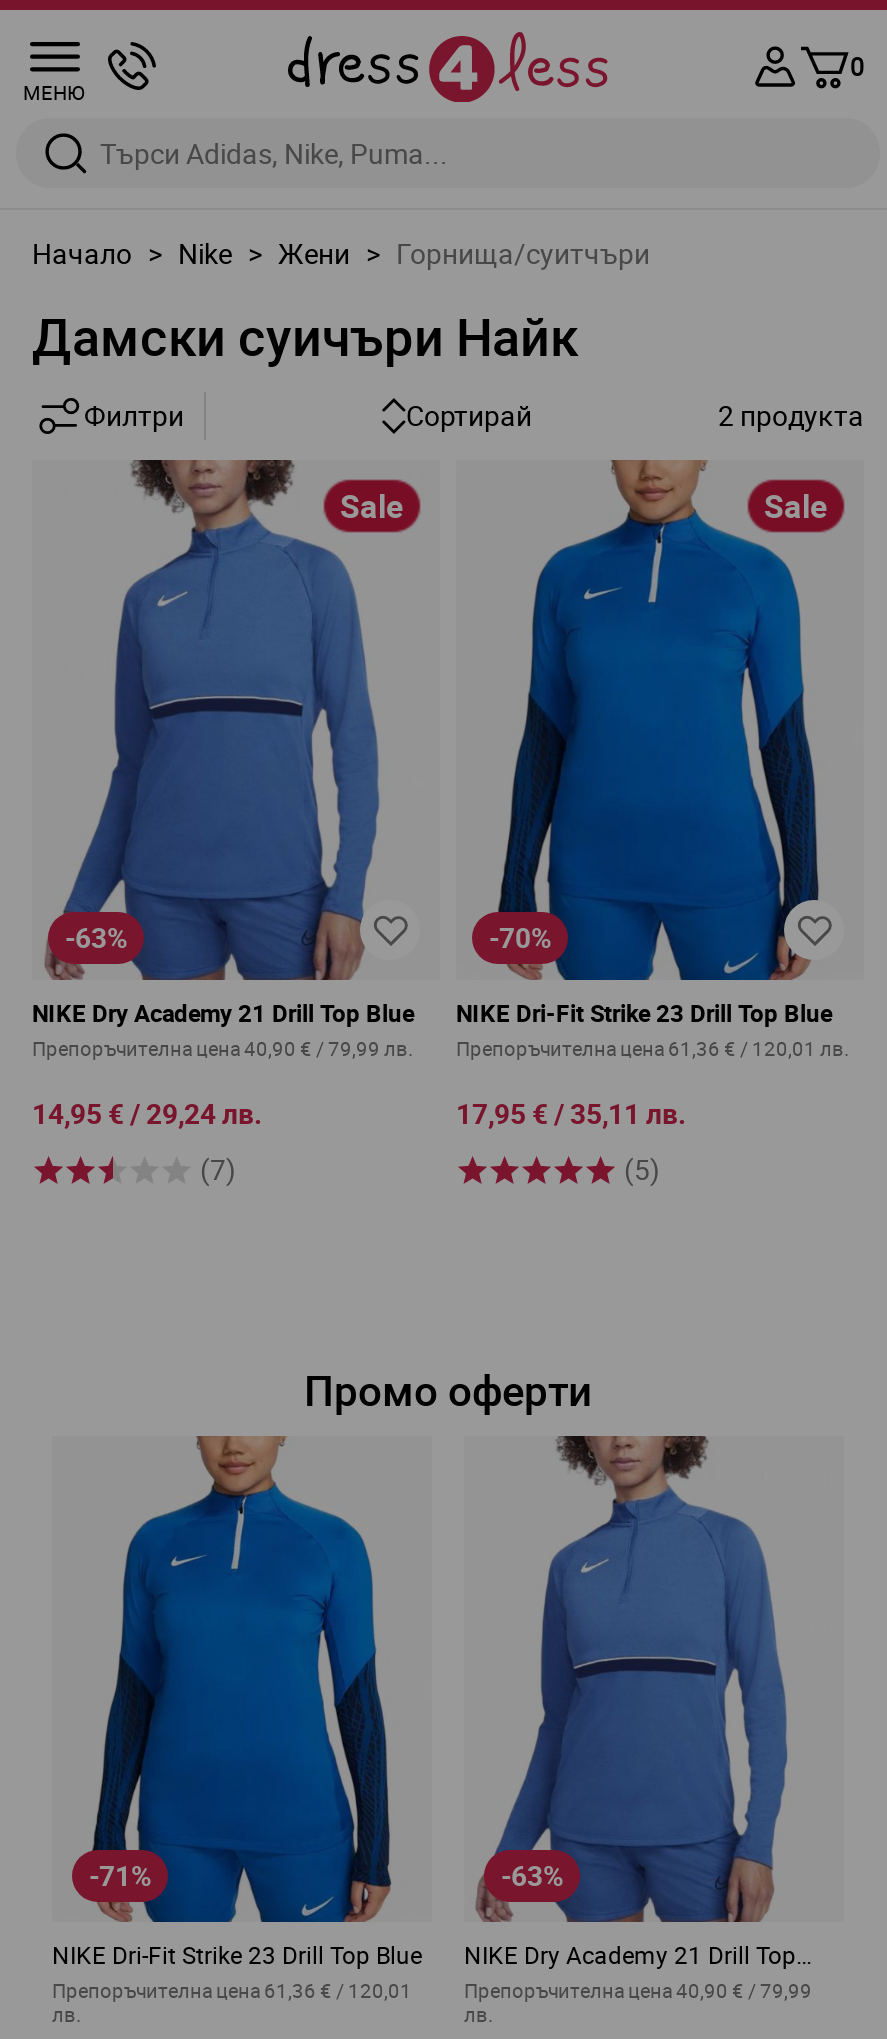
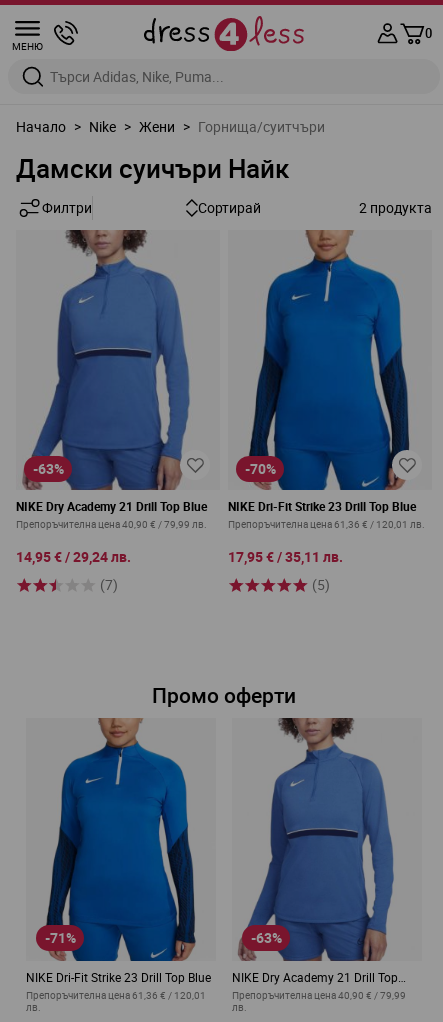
[340,484,404,528] Sale -> none
[764,484,828,528] Sale -> none

